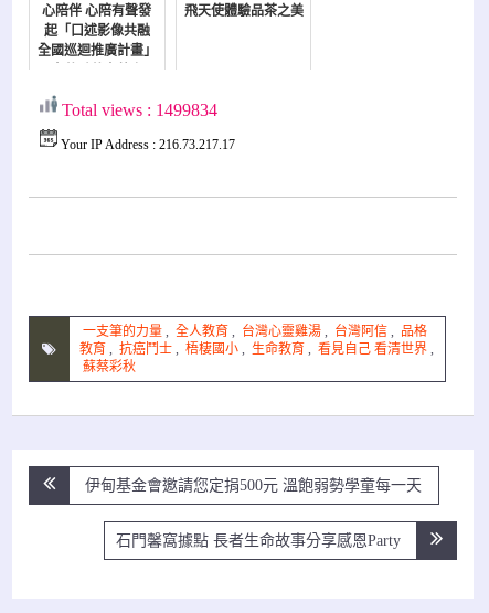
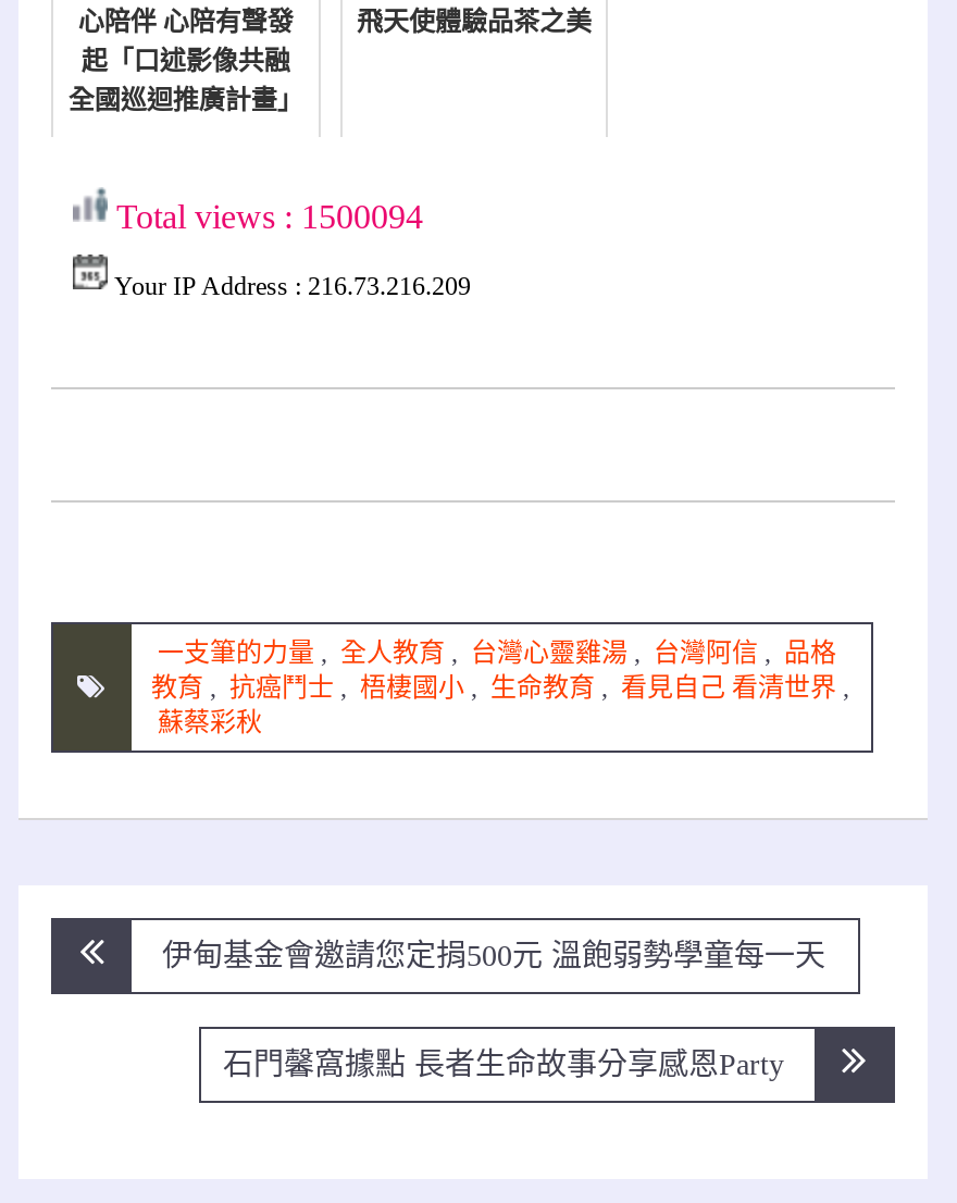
[57,100,217,119] Total views : 1499834 -> [108,198,423,235] Total views : 1500094
[57,137,235,152] Your IP Address : 216.73.217.17 -> [108,270,471,300] Your IP Address : 216.73.216.209

